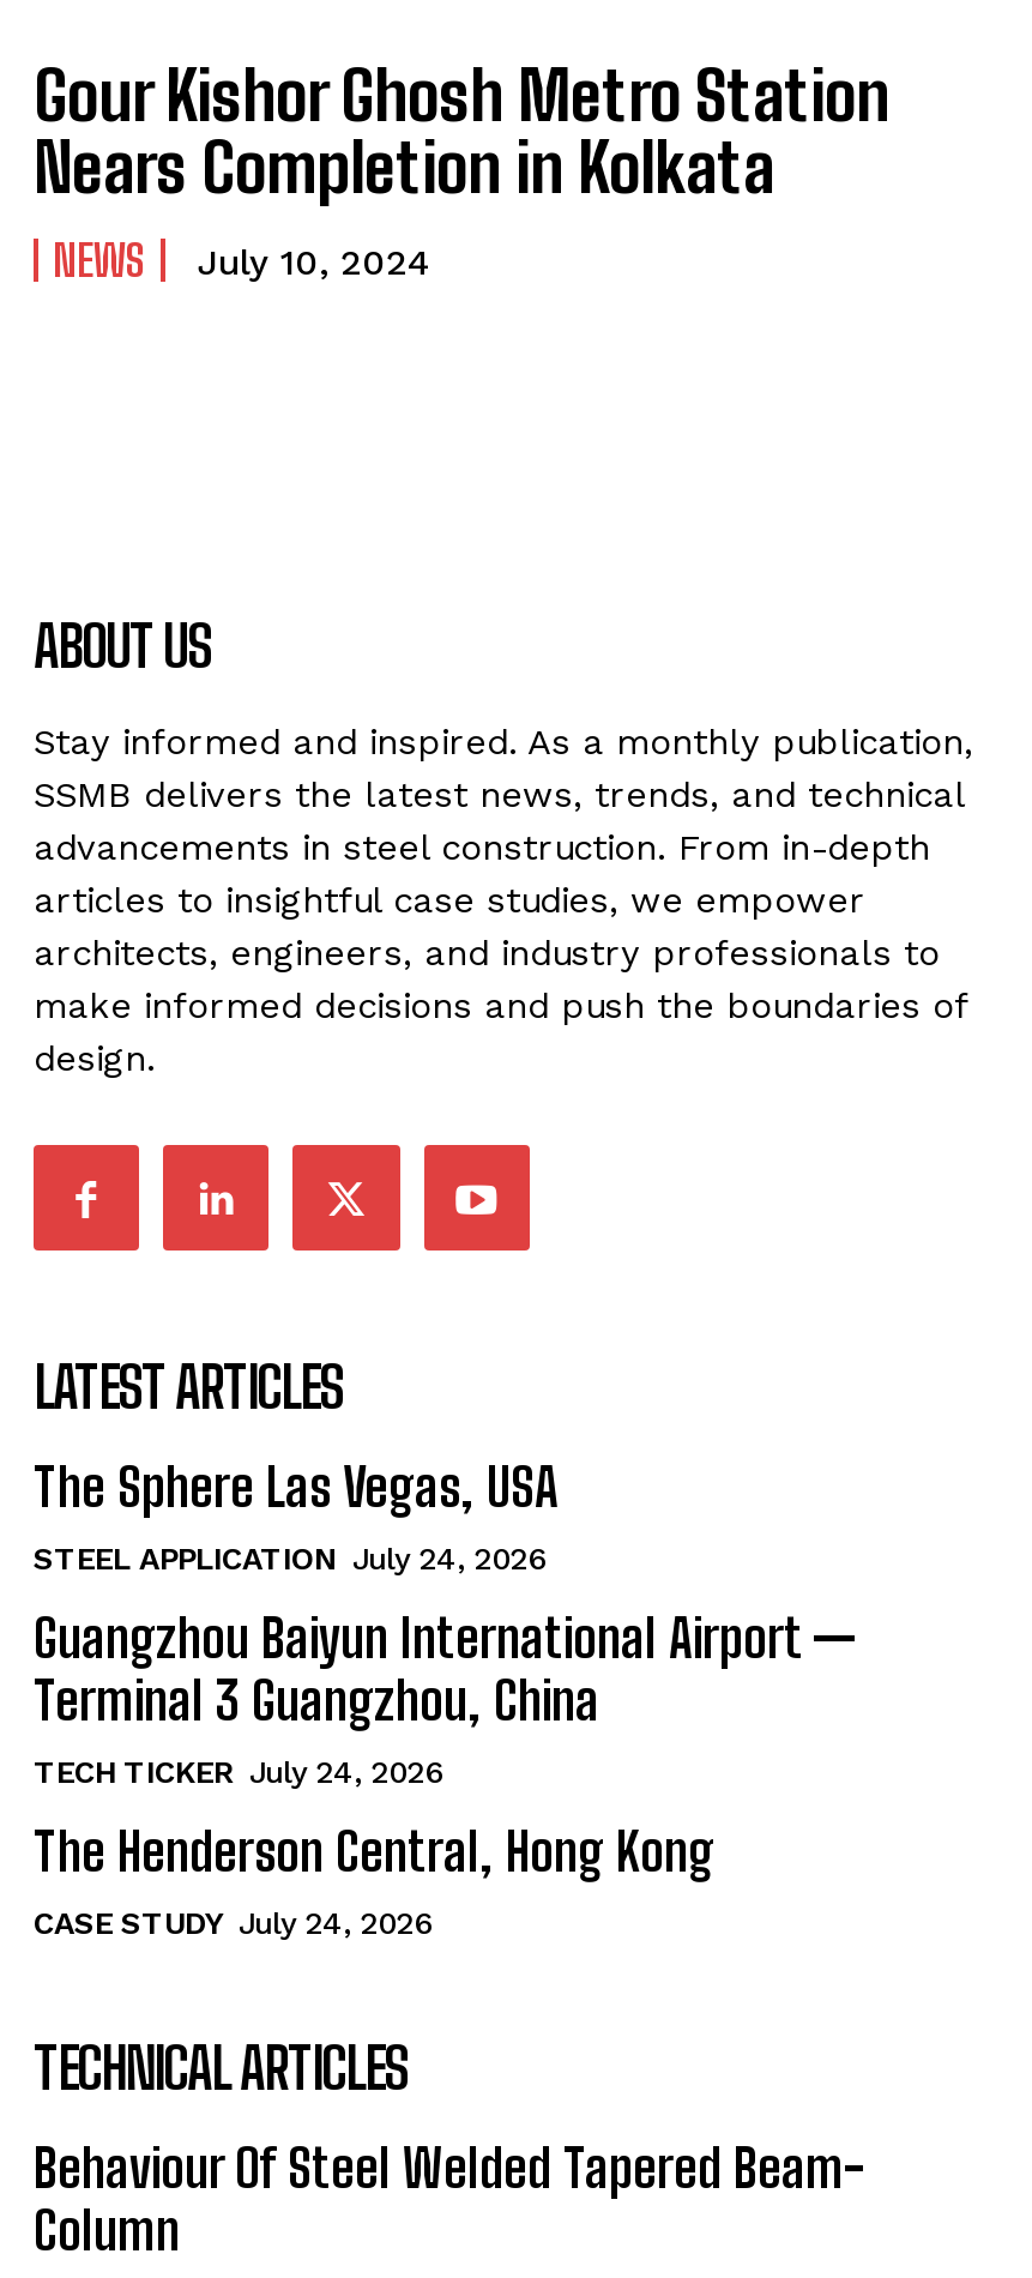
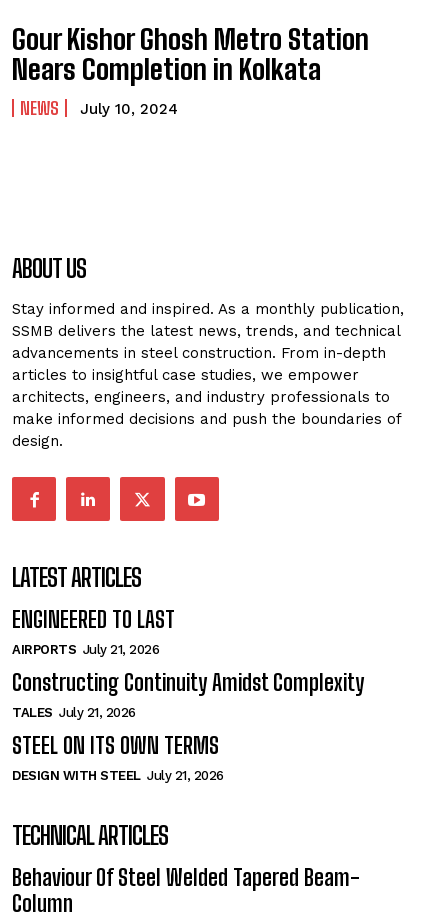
[34,1455,858,1942] The Sphere Las Vegas, USA | STEEL APPLICATION July 24, 2026 | Guangzhou Baiyun International Airport — | Terminal 3 Guangzhou, China | TECH TICKER July 24, 2026 | The Henderson Central, Hong Kong | CASE STUDY July 24, 2026 -> [12,606,364,783] ENGINEERED TO LAST | AIRPORTS July 21, 2026 | Constructing Continuity Amidst Complexity | TALES July 21, 2026 | STEEL ON ITS OWN TERMS | DESIGN WITH STEEL July 21, 2026

